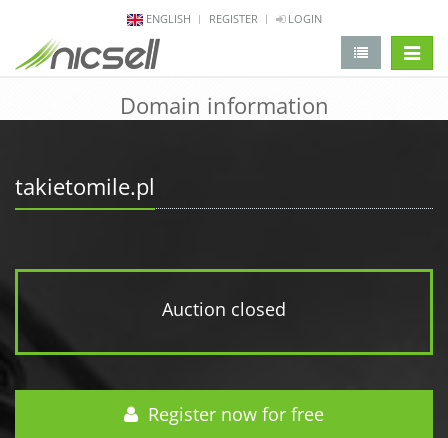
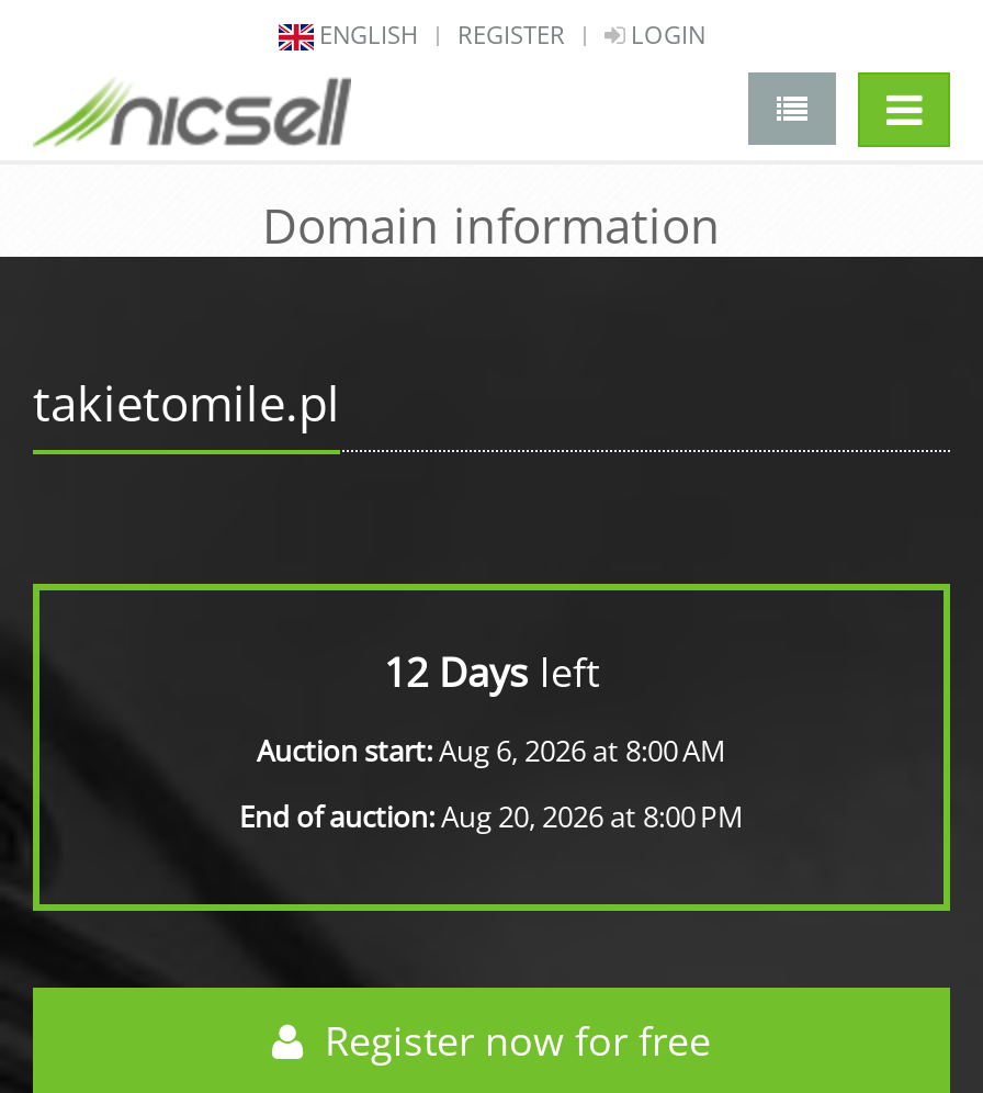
[162,297,286,321] Auction closed -> [239,645,744,836] 12 Days left | Auction start:Aug 6, 2026 at 8:00 AM | End of auction:Aug 20, 2026 at 8:00 PM

